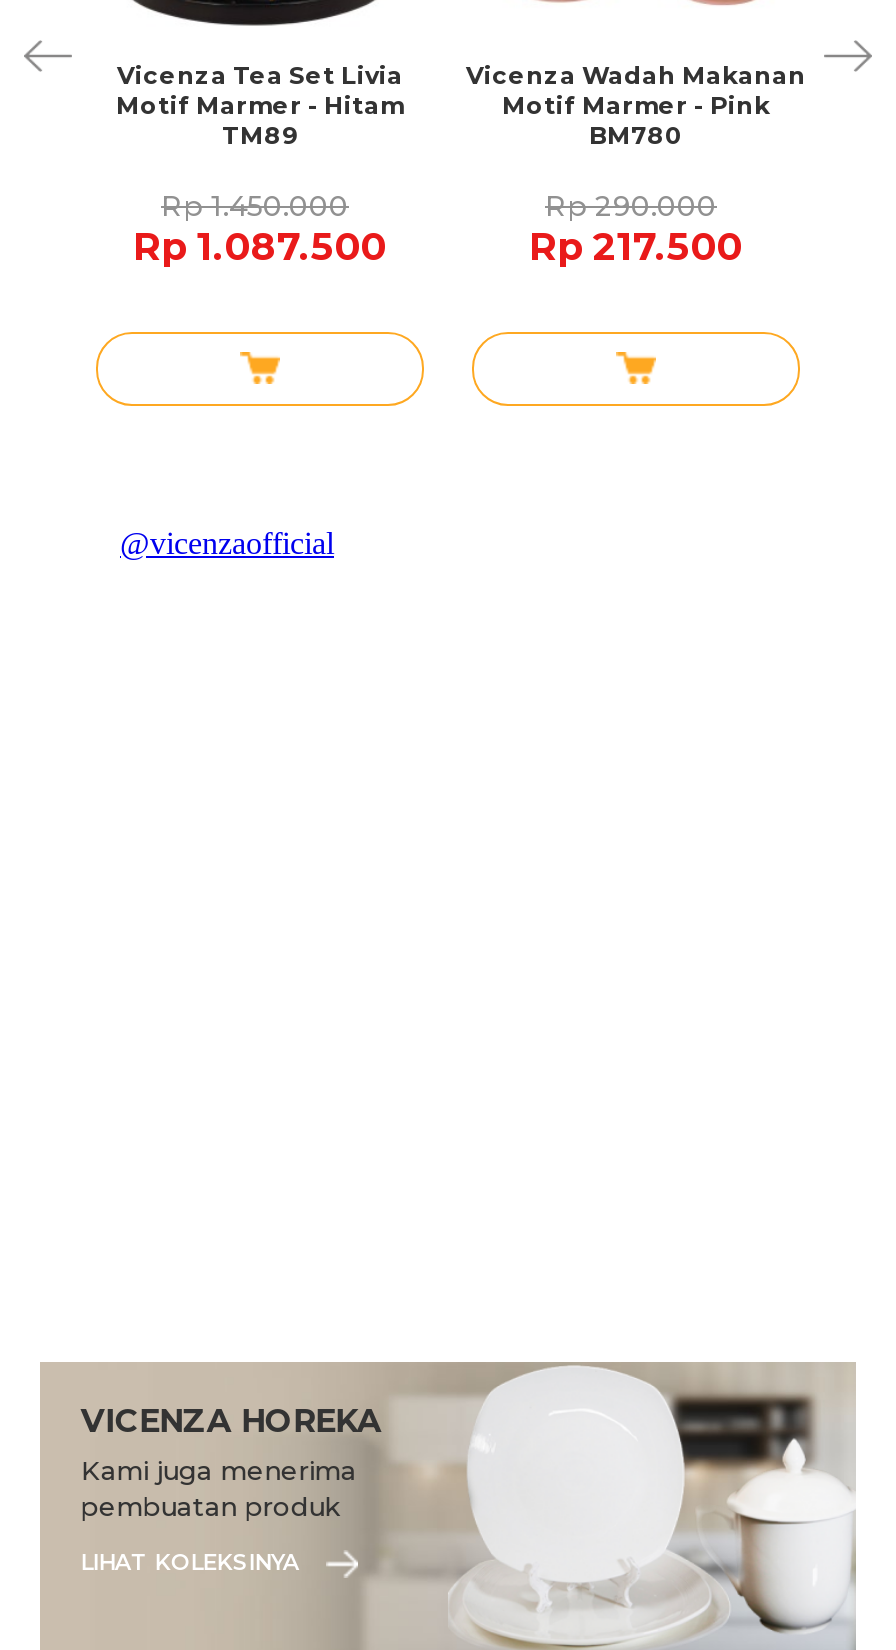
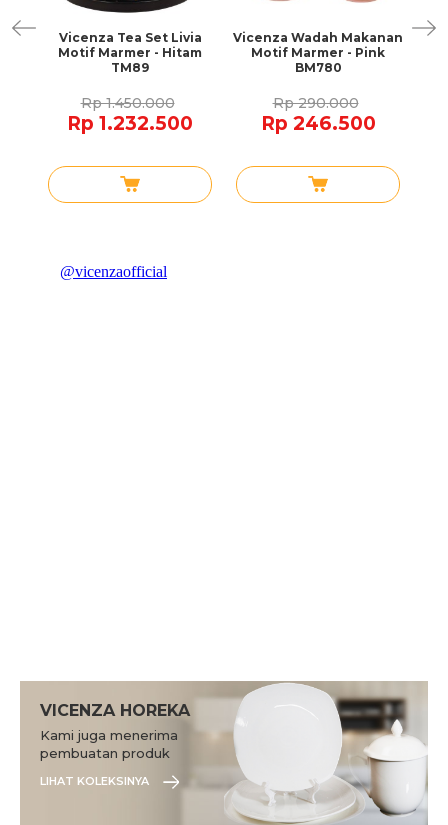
[133,225,387,271] Rp 1.087.500 -> [67,112,193,135] Rp 1.232.500
[529,225,743,271] Rp 217.500 -> [260,112,375,135] Rp 246.500

